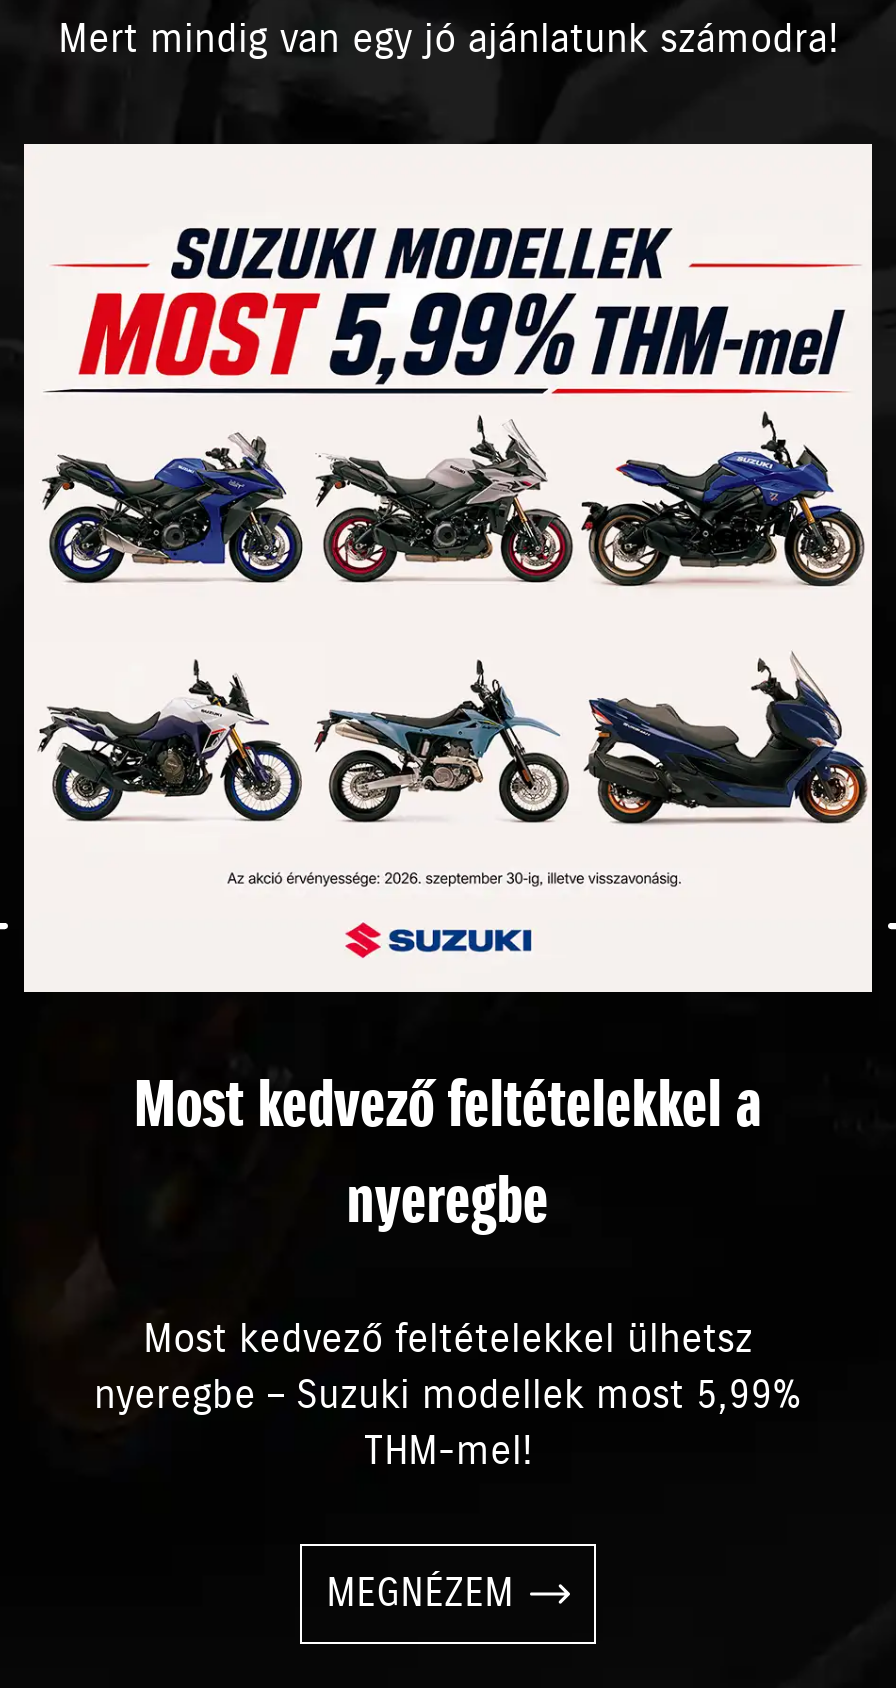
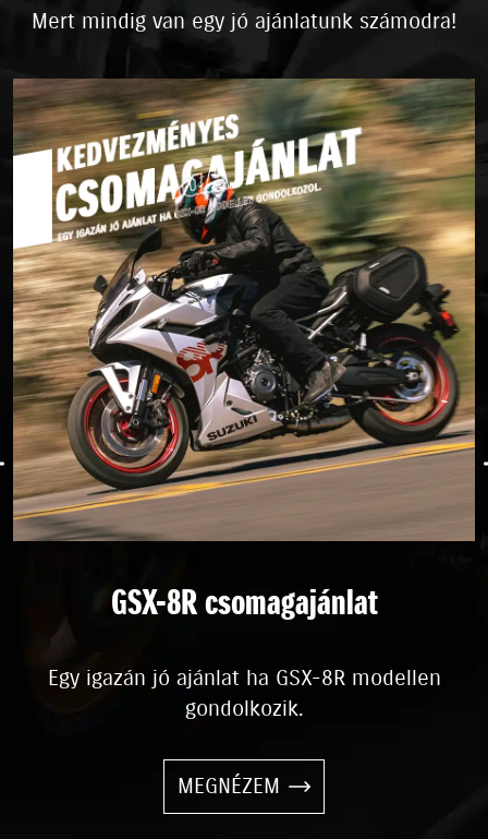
[6,142,890,1239] [image] | Most kedvező feltételekkel a | nyeregbe -> [3,77,485,624] [image] | GSX-8R csomagajánlat
[94,1313,802,1475] Most kedvező feltételekkel ülhetsz | nyeregbe – Suzuki modellek most 5,99% | THM-mel! -> [47,664,441,722] Egy igazán jó ajánlat ha GSX-8R modellen | gondolkozik.

